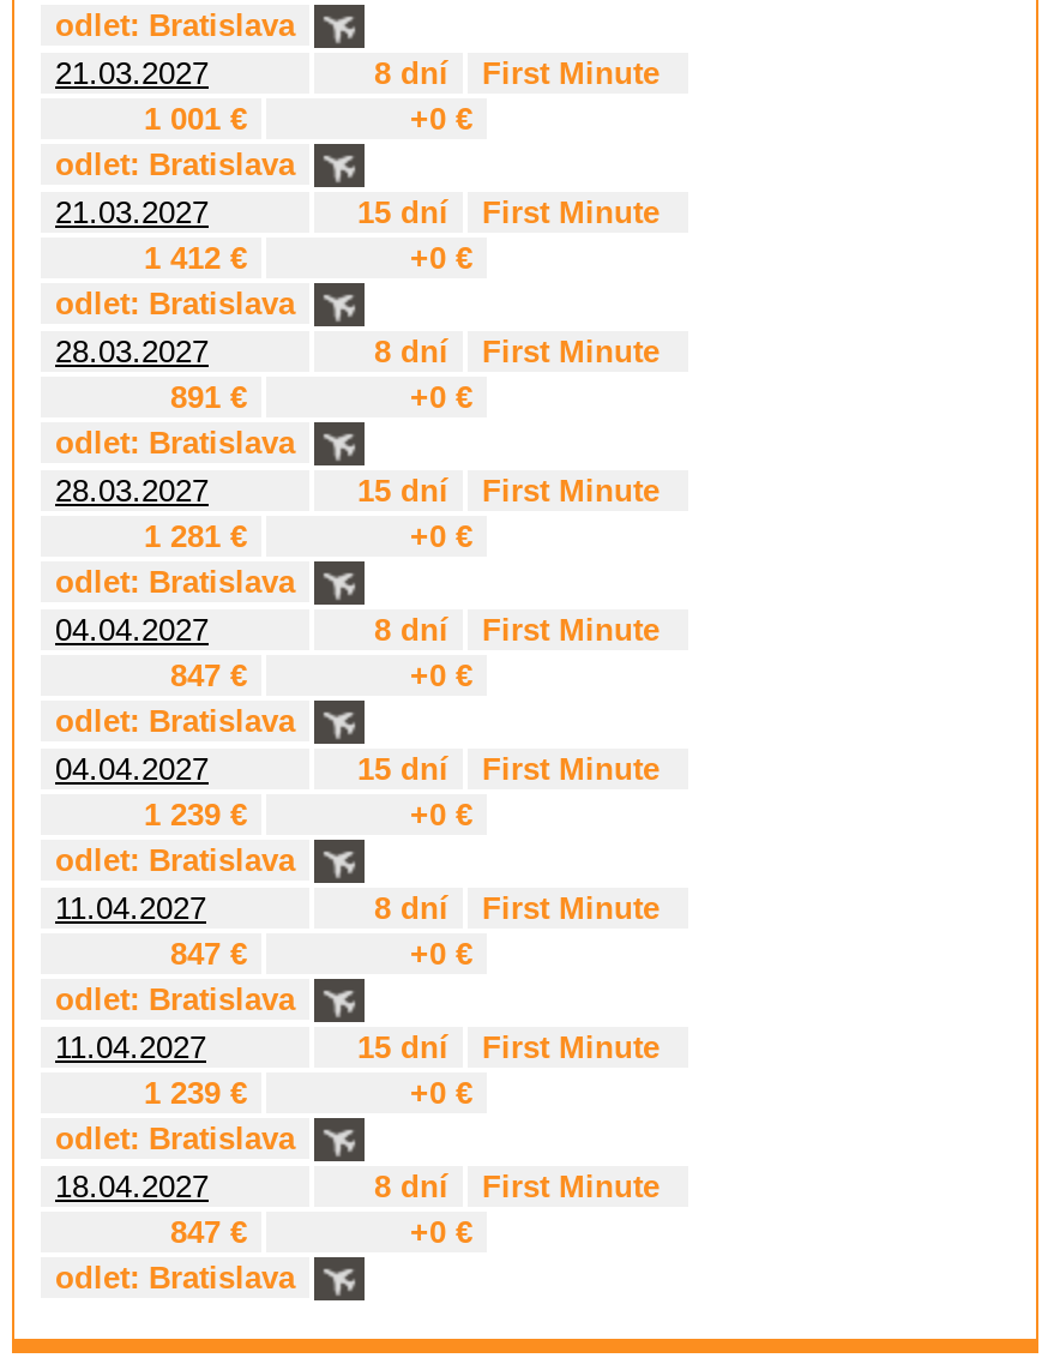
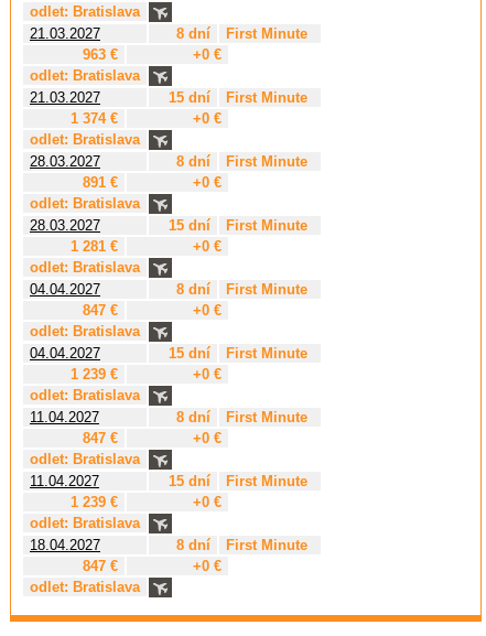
[144,101,247,137] 1 001 € -> [83,47,118,63] 963 €
[144,241,247,277] 1 412 € -> [71,111,118,127] 1 374 €

